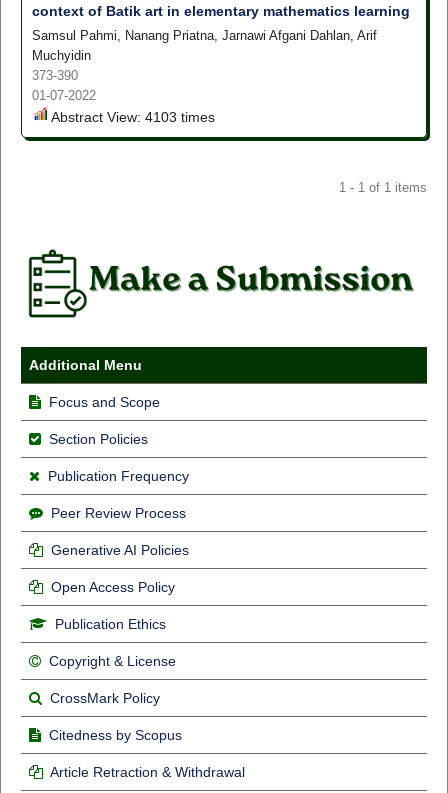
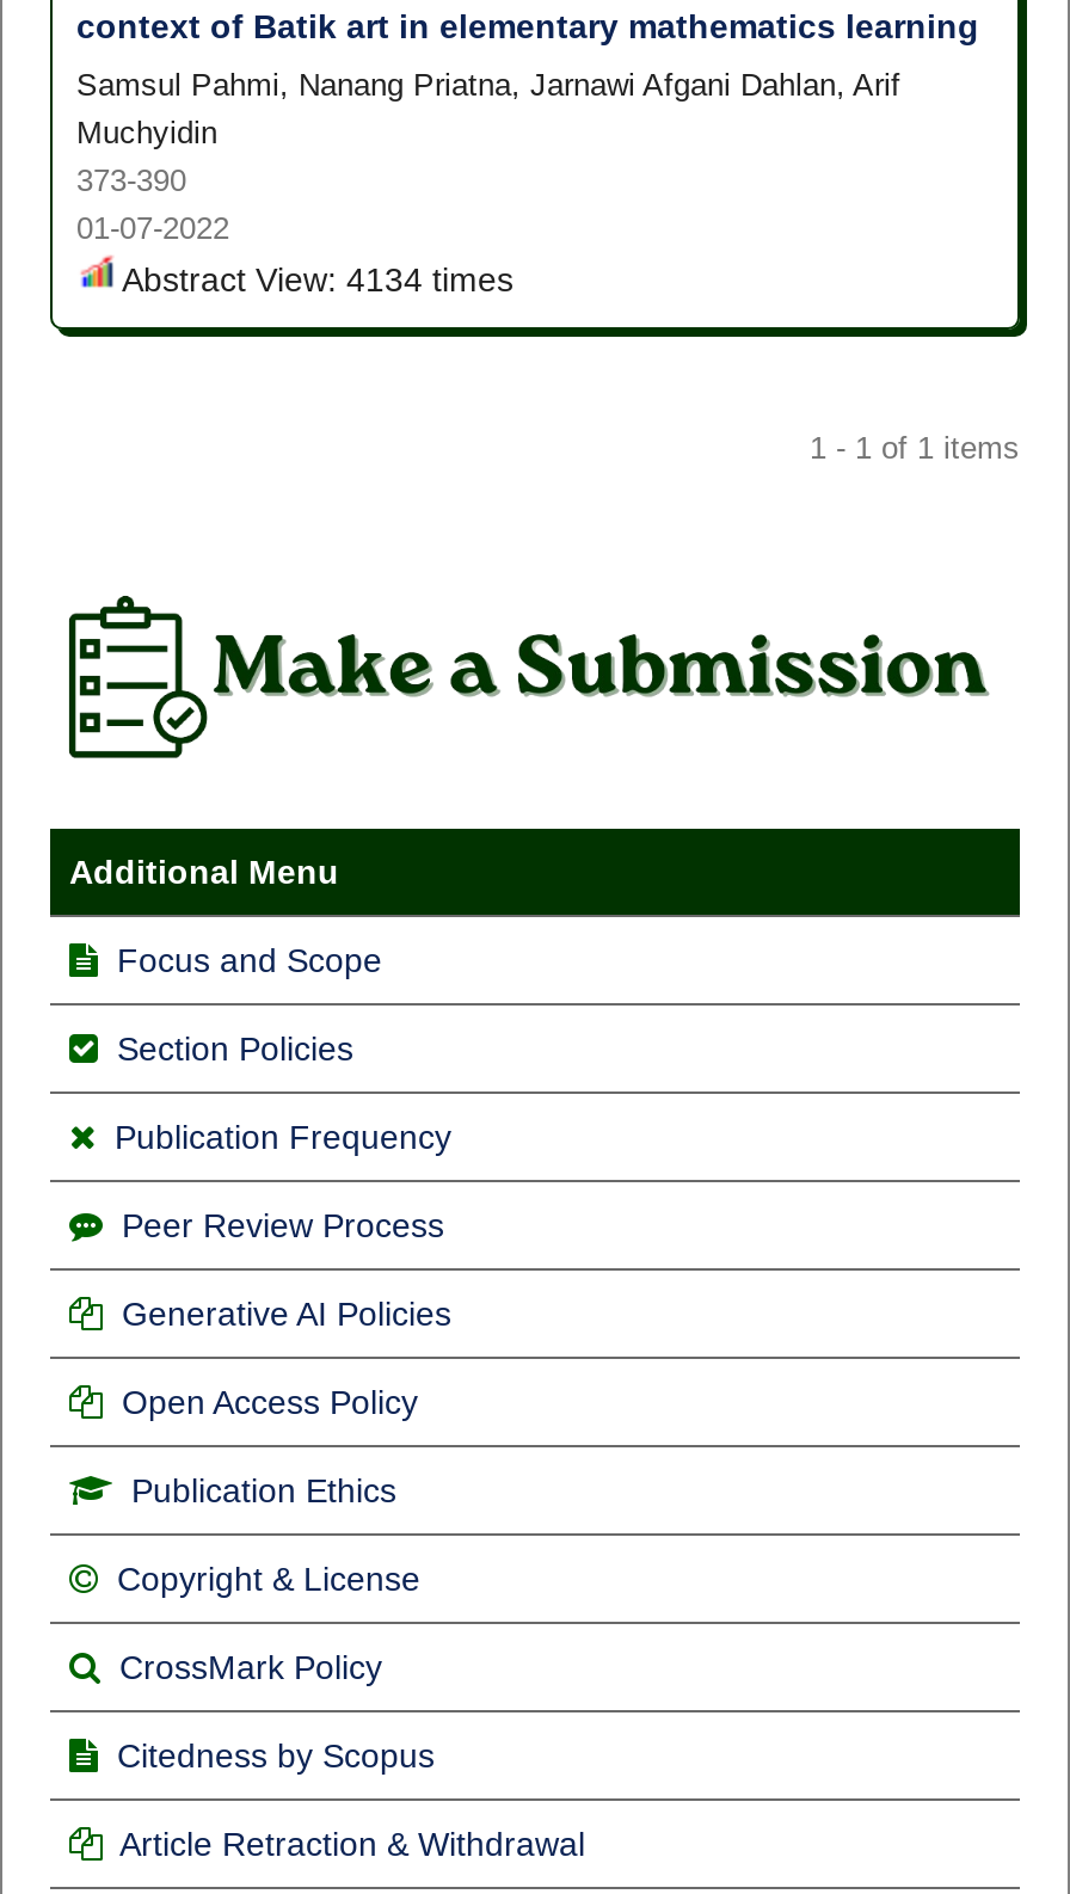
[48,109,215,125] Abstract View: 4103 times -> [115,260,514,299] Abstract View: 4134 times

